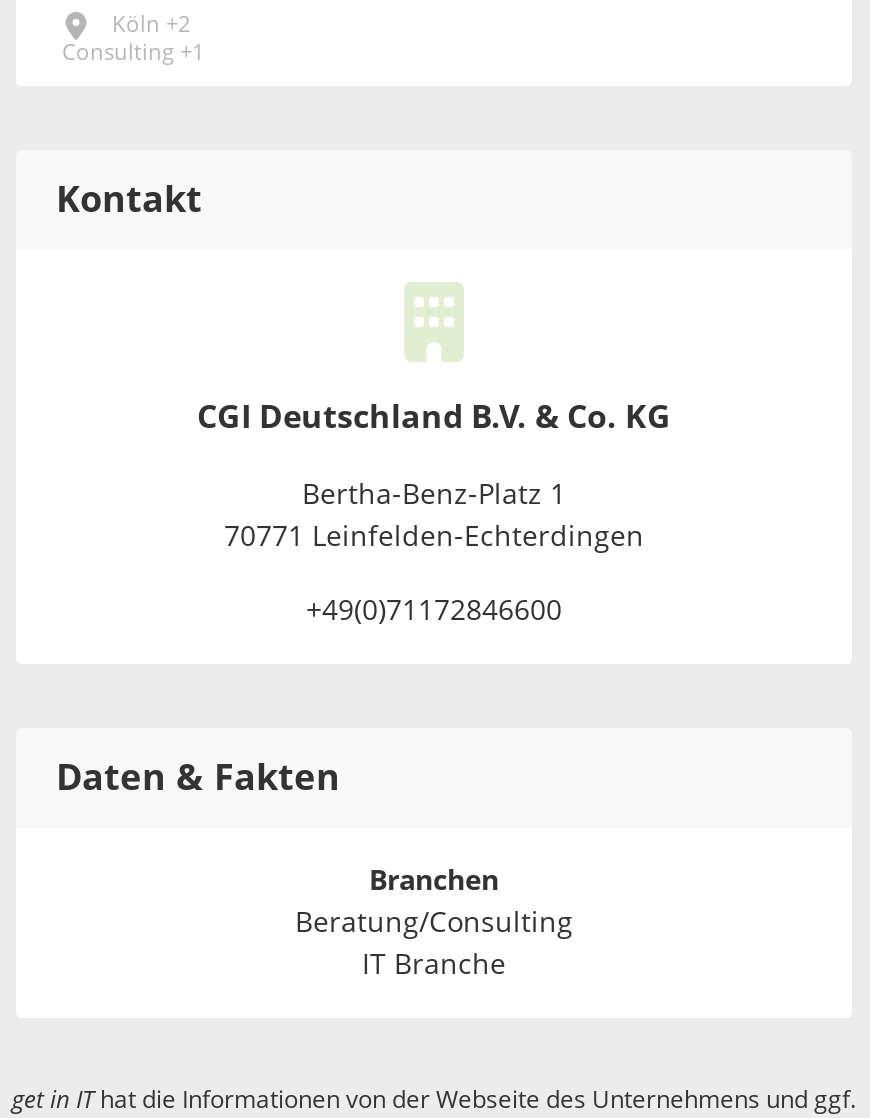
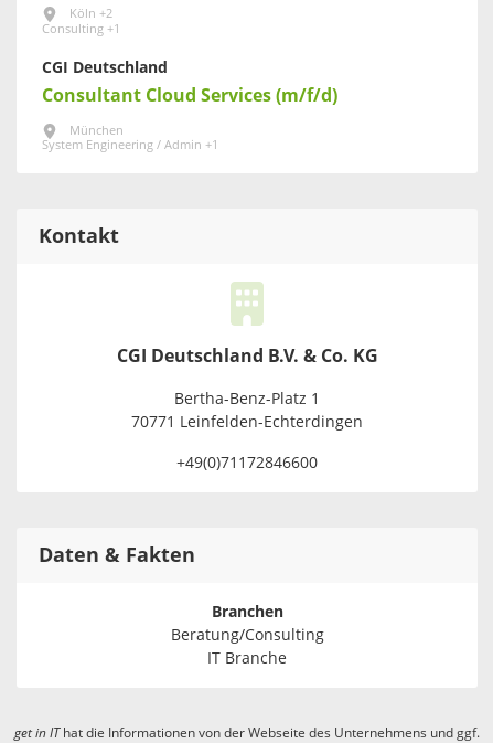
none -> [42,58,337,153] CGI Deutschland | Consultant Cloud Services (m/f/d) | München | System Engineering / Admin +1

